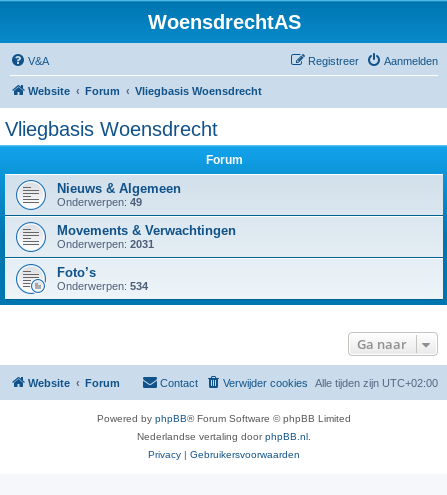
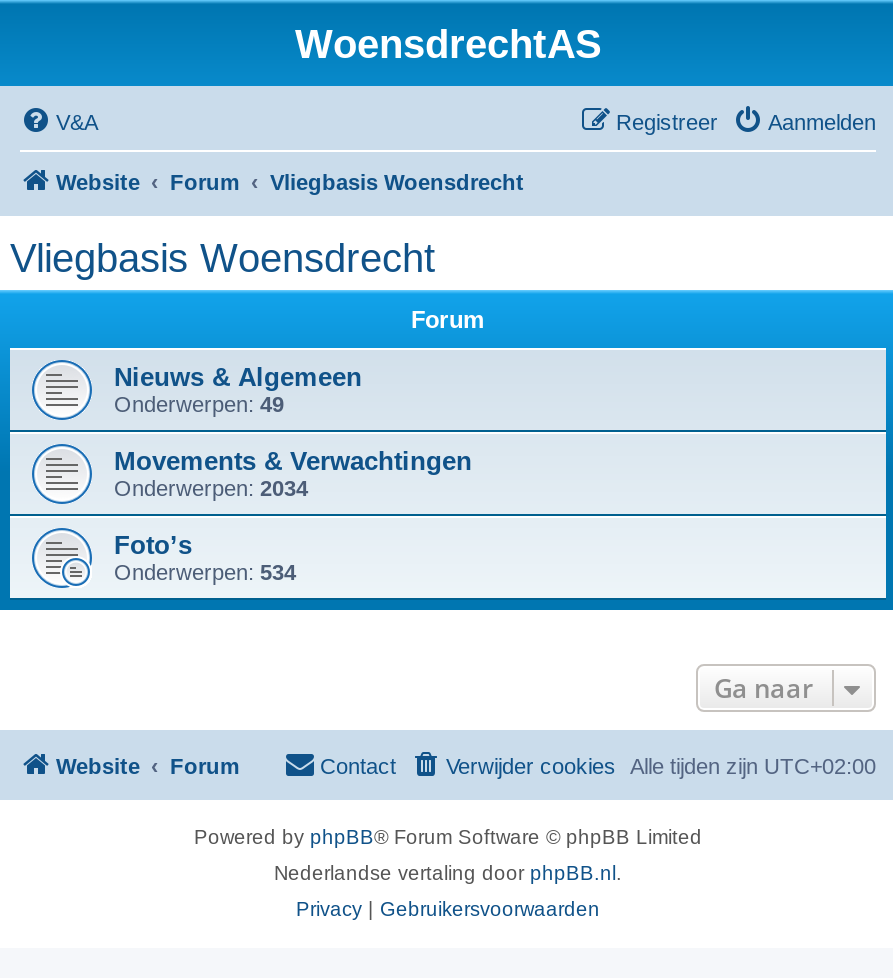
[57,238,154,250] Onderwerpen: 2031 -> [114,476,308,500] Onderwerpen: 2034

